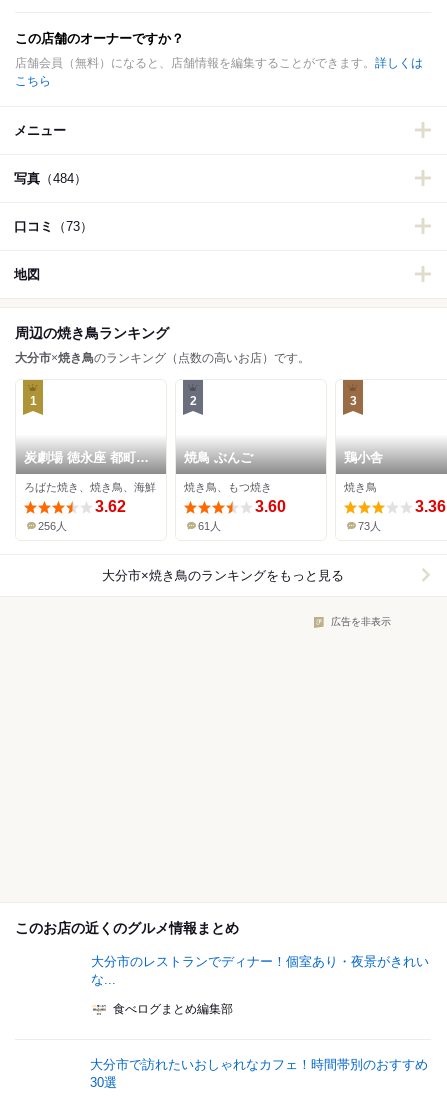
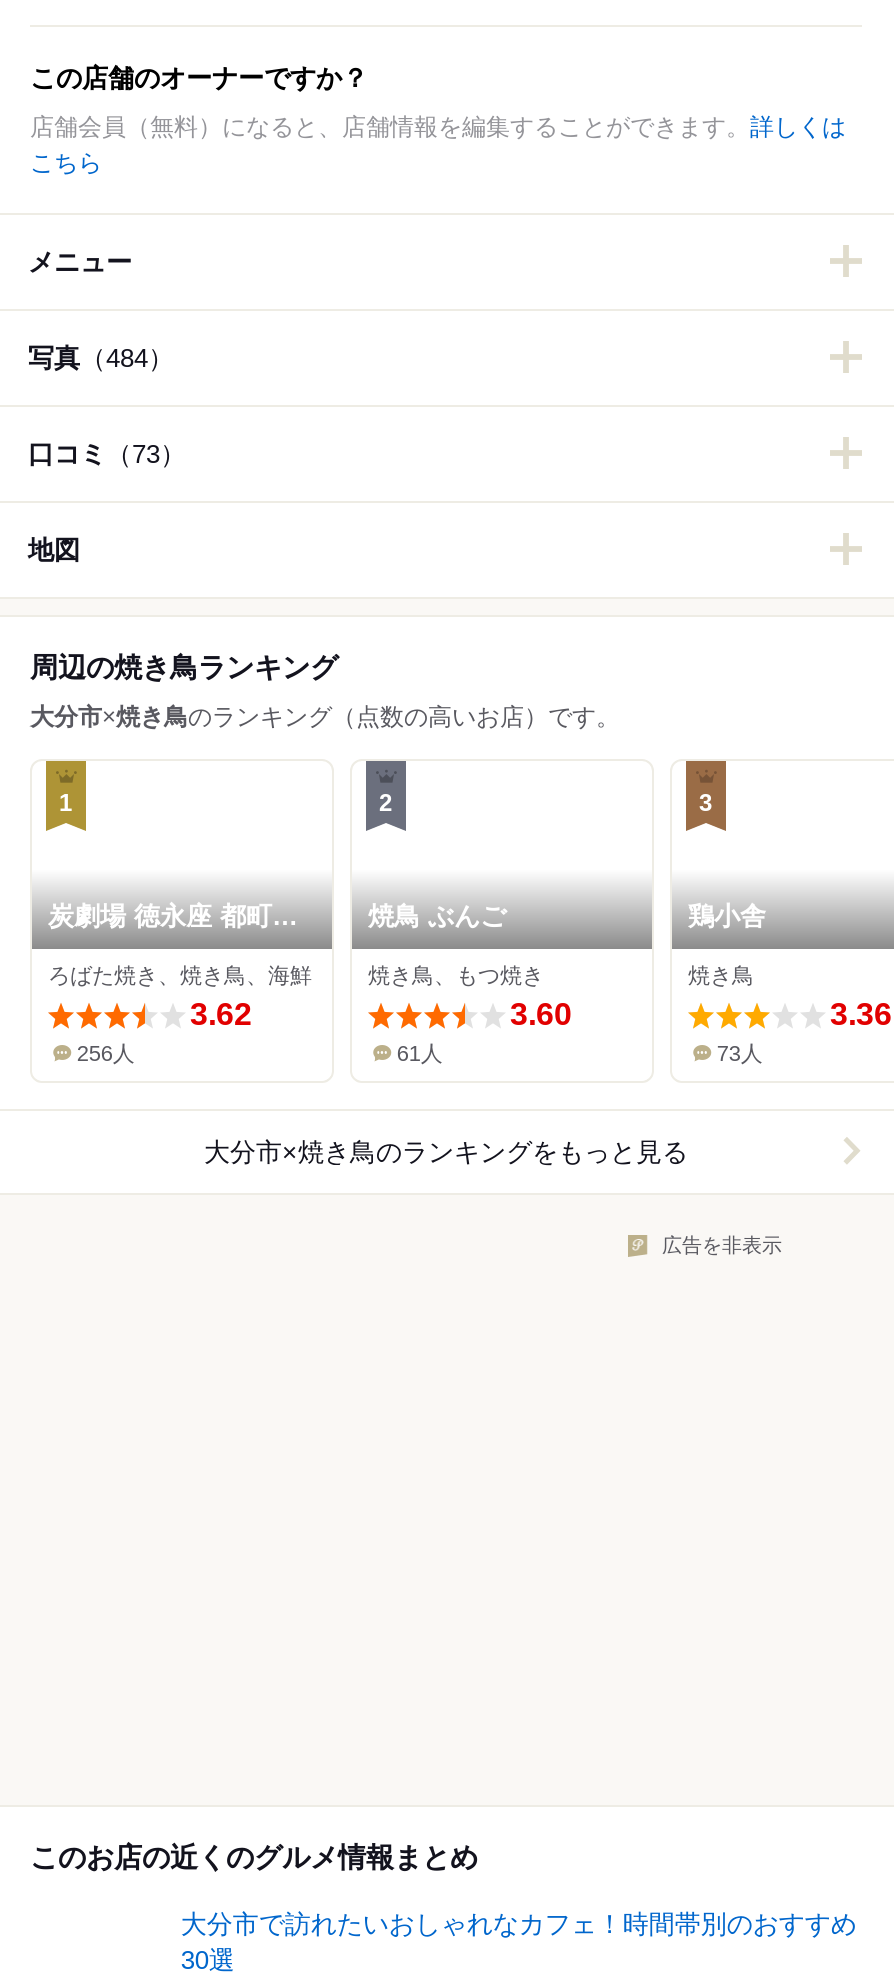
[91,954,429,1016] 大分市のレストランでディナー！個室あり・夜景がきれい | な... | 食べログまとめ編集部 -> none

